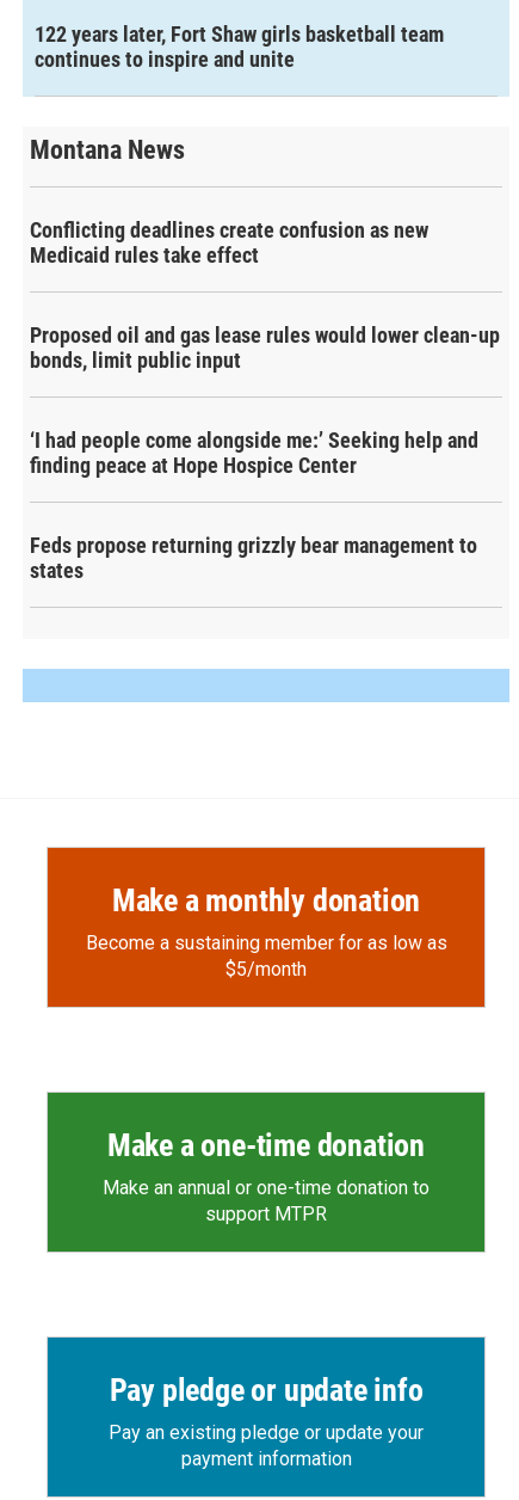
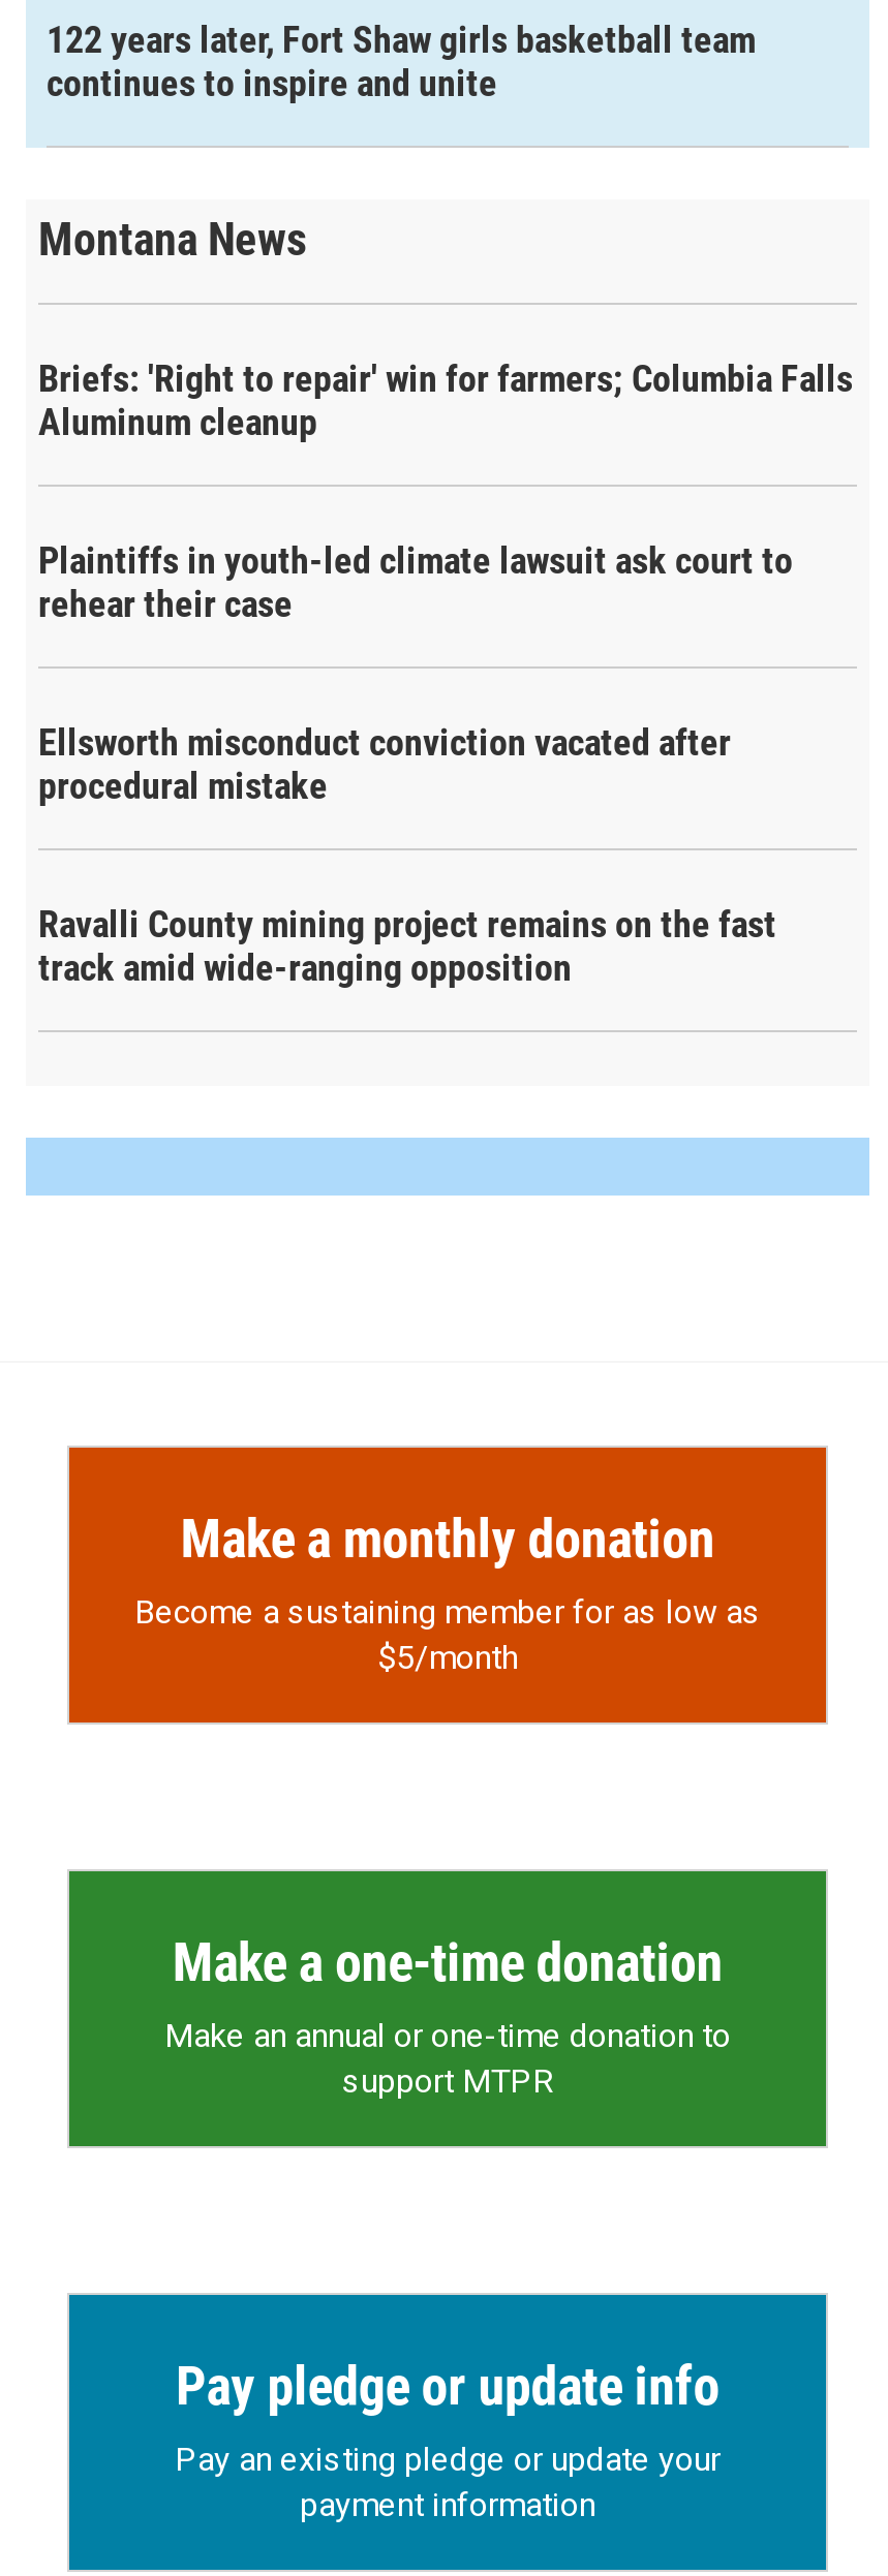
[30,217,428,267] Conflicting deadlines create confusion as new | Medicaid rules take effect -> [38,355,853,442] Briefs: 'Right to repair' win for farmers; Columbia Falls | Aluminum cleanup
[30,322,500,372] Proposed oil and gas lease rules would lower clean-up | bonds, limit public input -> [38,537,793,624] Plaintiffs in youth-led climate lawsuit ask court to | rehear their case
[30,427,478,477] ‘I had people come alongside me:’ Seeking help and | finding peace at Hope Hospice Center -> [38,719,731,806] Ellsworth misconduct conviction vacated after | procedural mistake
[30,532,477,582] Feds propose returning grizzly bear management to | states -> [38,901,776,988] Ravalli County mining project remains on the fast | track amid wide-ranging opposition

